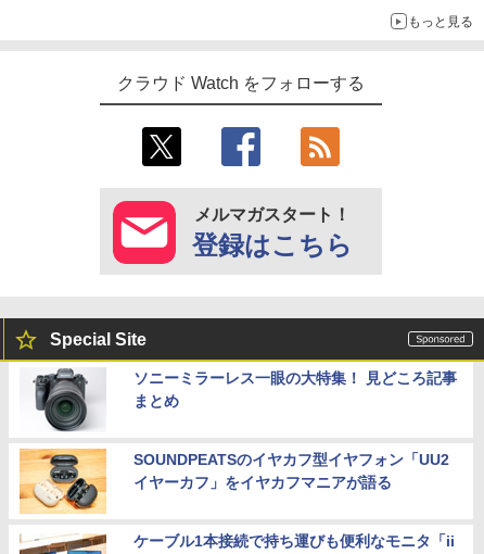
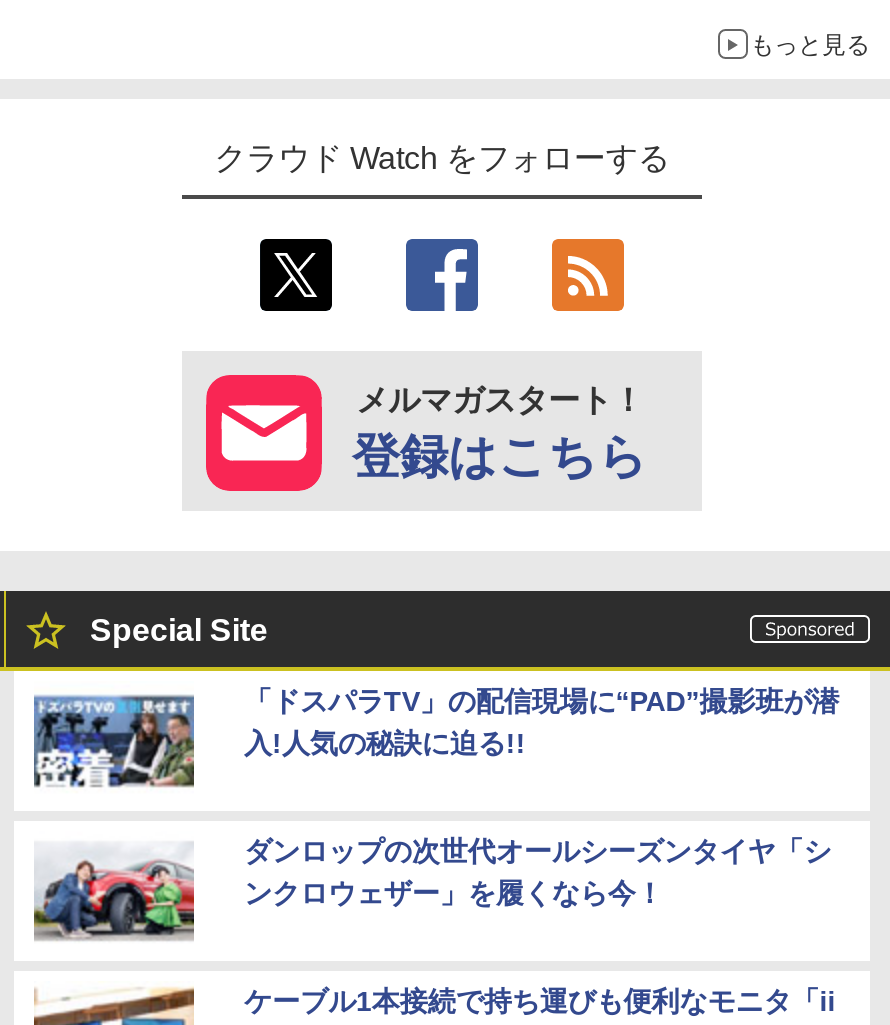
[20,367,457,432] [image] | ソニーミラーレス一眼の大特集！ 見どころ記事 | まとめ -> [32,683,839,799] [image] | 「ドスパラTV」の配信現場に“PAD”撮影班が潜 | 入!人気の秘訣に迫る!!
[18,448,449,515] [image] | SOUNDPEATSのイヤカフ型イヤフォン「UU2 | イヤーカフ」をイヤカフマニアが語る -> [32,831,831,951] [image] | ダンロップの次世代オールシーズンタイヤ「シ | ンクロウェザー」を履くなら今！

